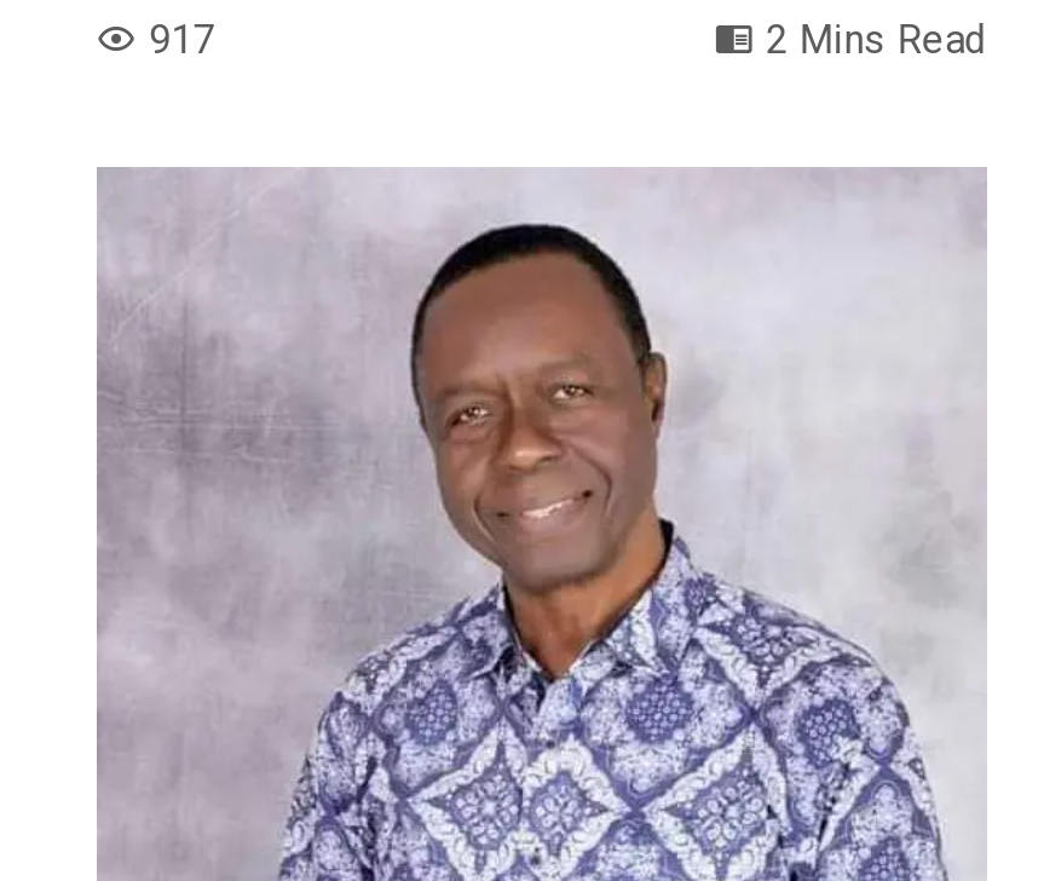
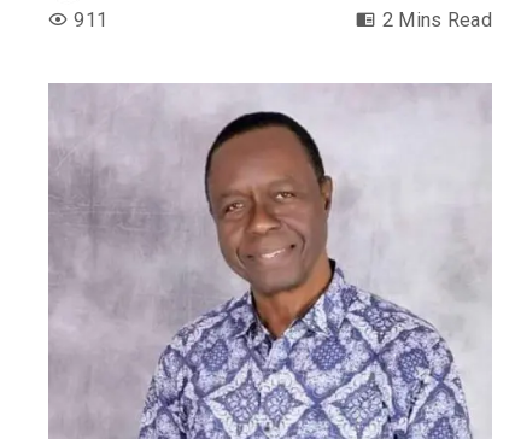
[148,17,216,63] 917 -> [74,8,108,31] 911

